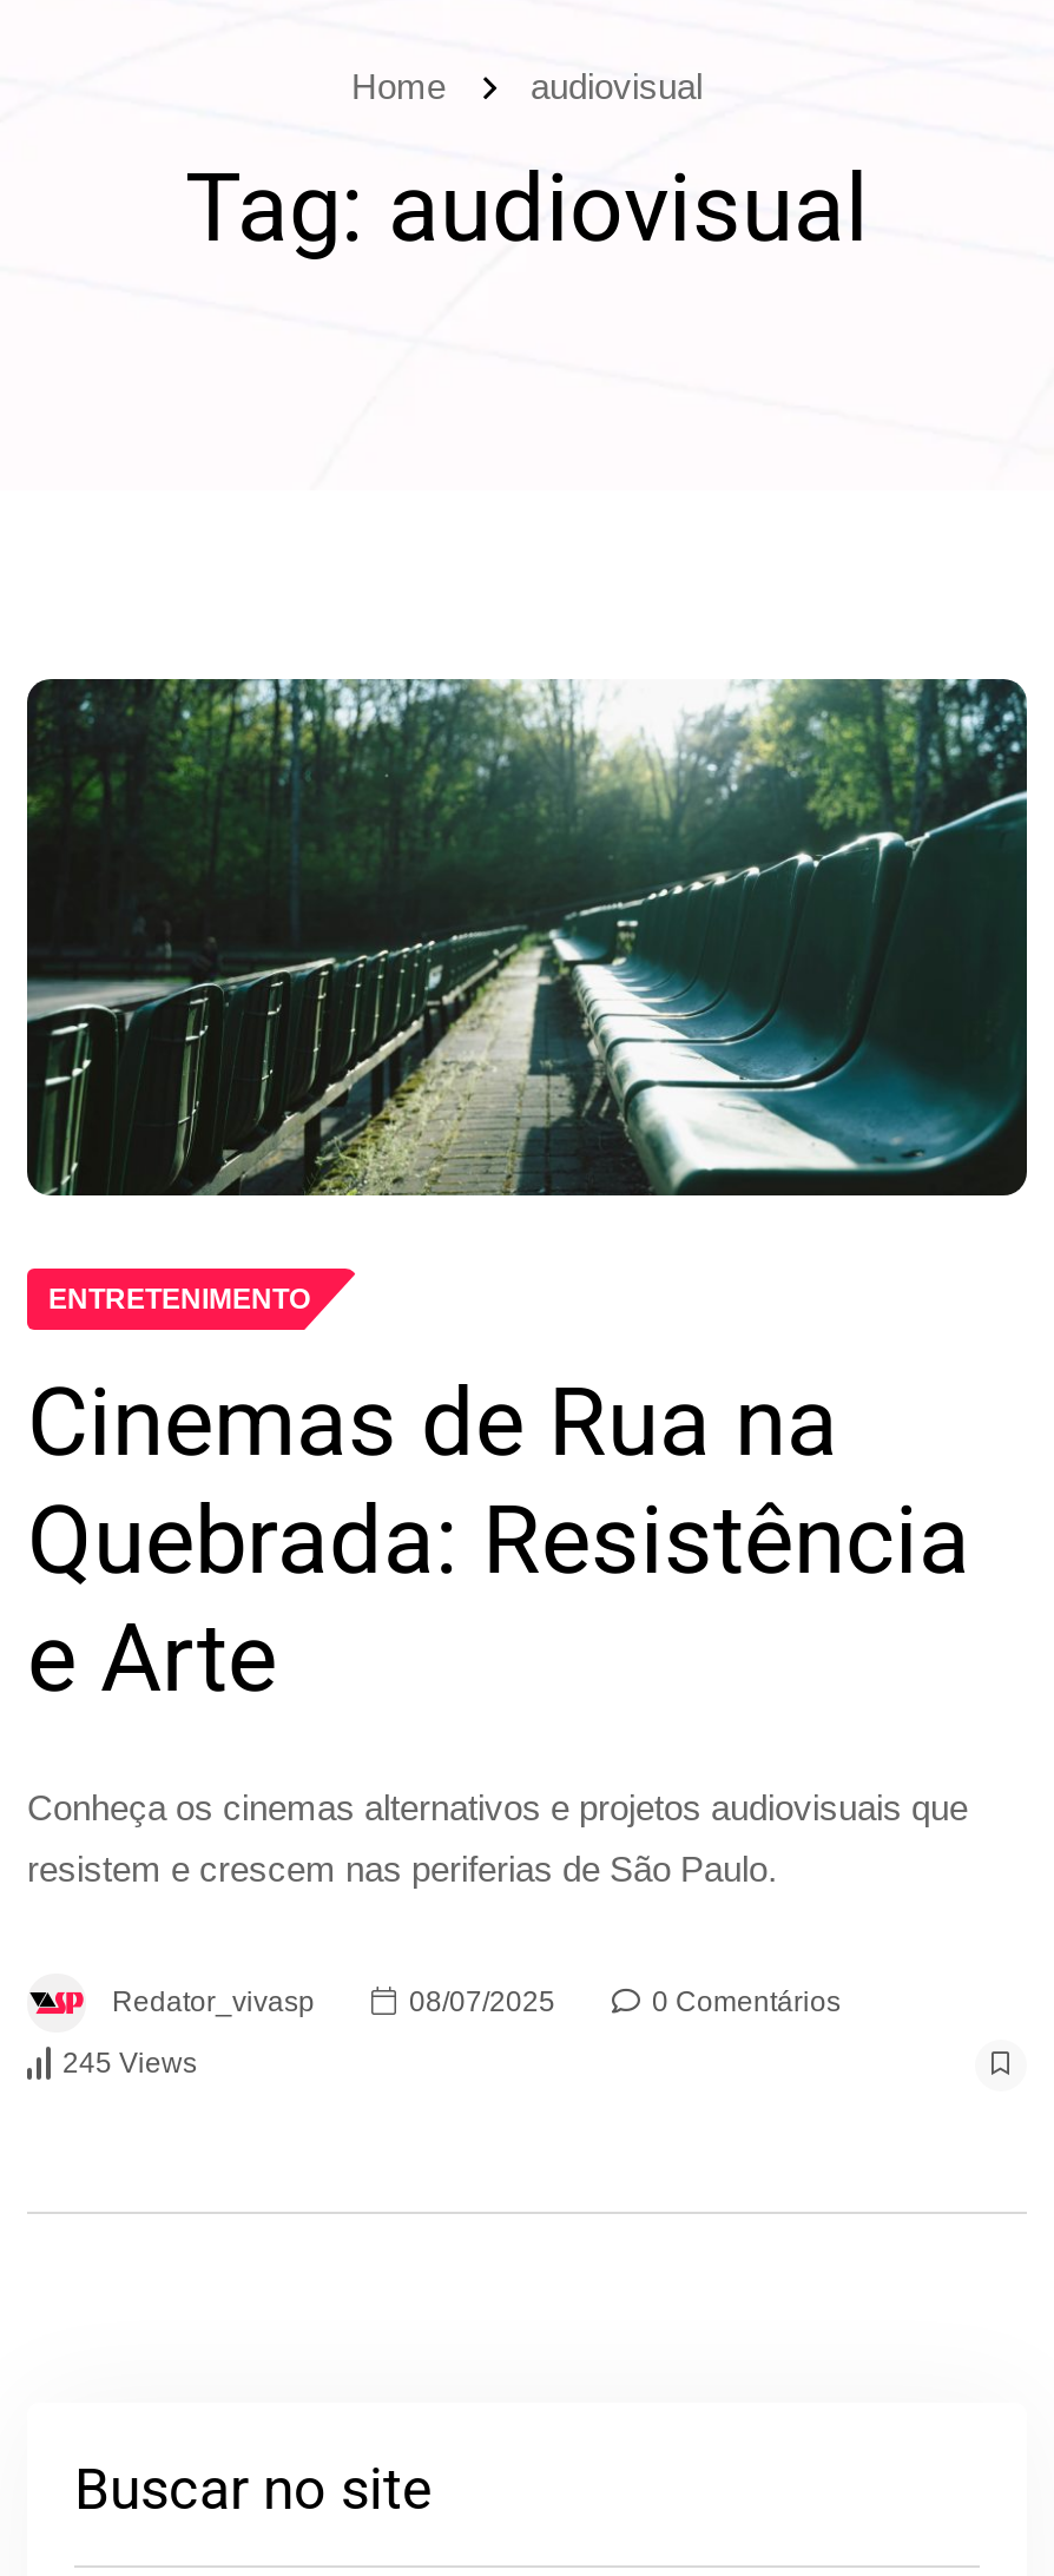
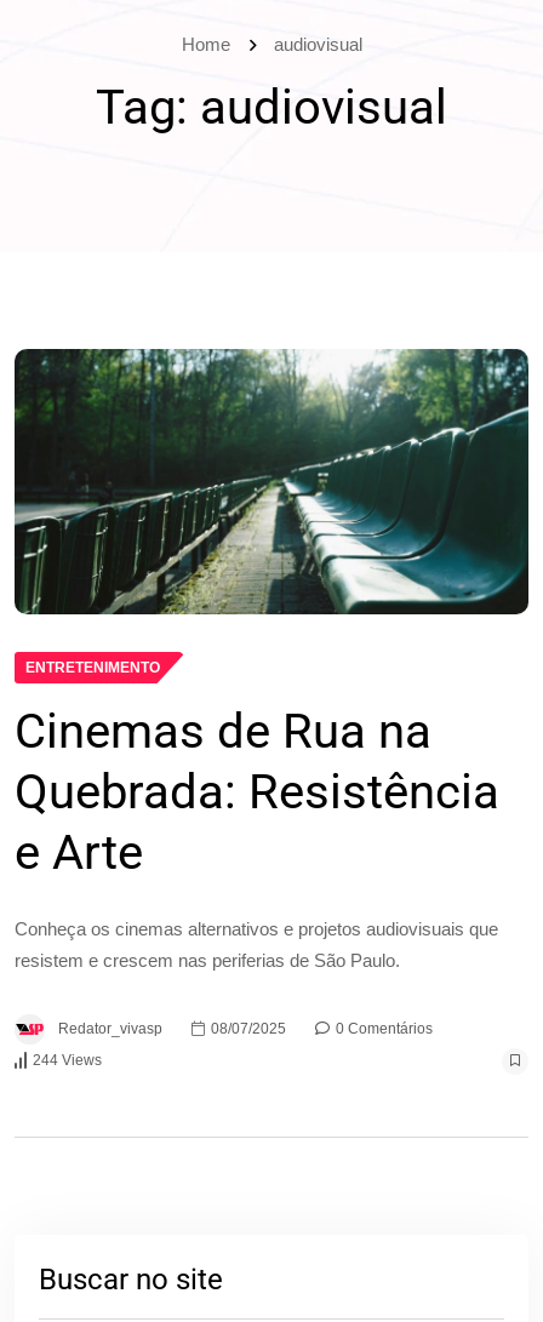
[62,2047,197,2080] 245 Views -> [33,1052,102,1069] 244 Views

